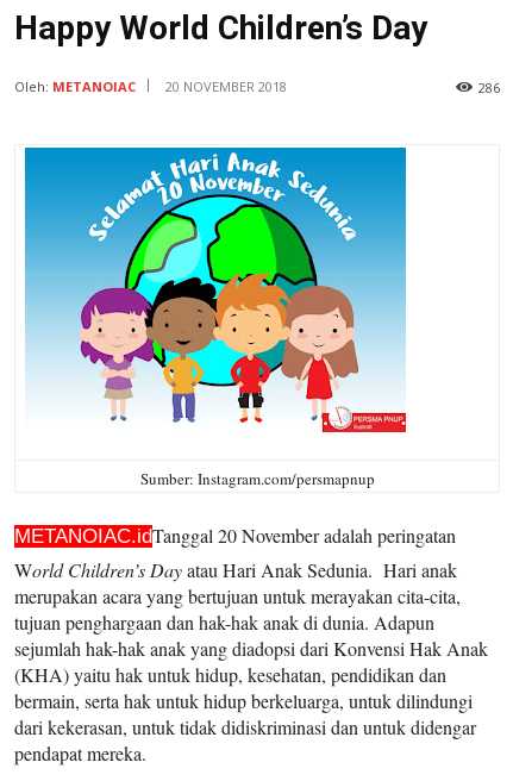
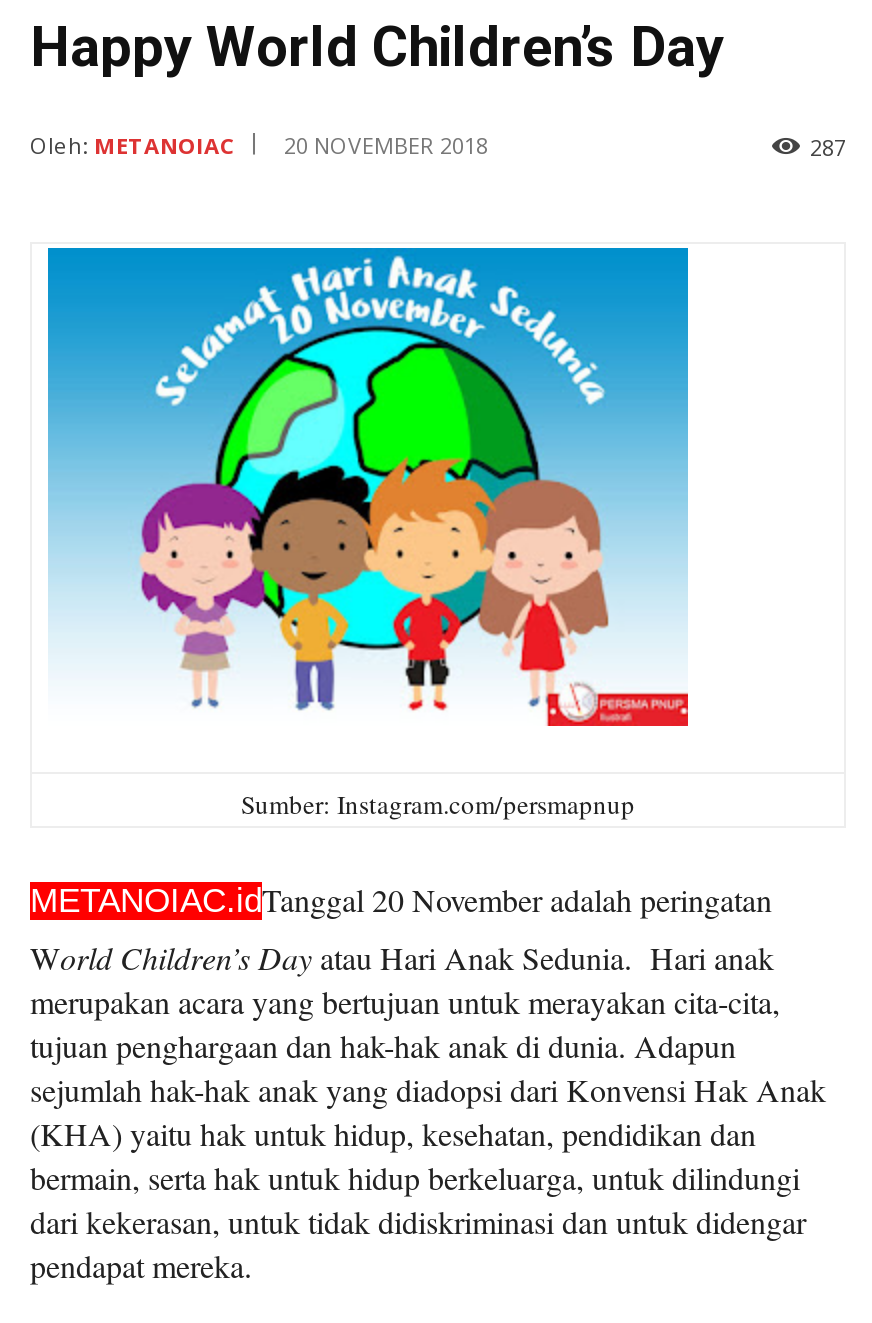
[478,78,500,96] 286 -> [810,132,846,162] 287

